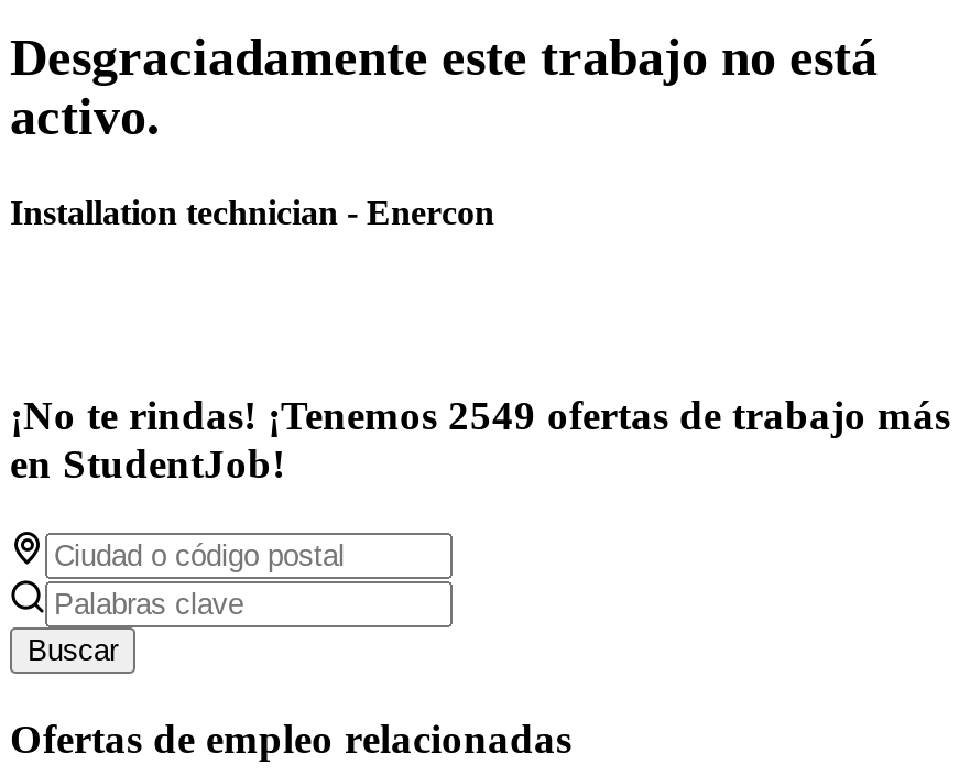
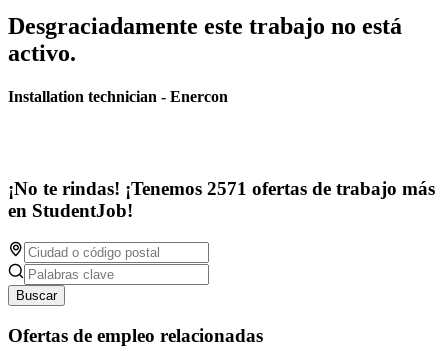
[10,392,950,439] ¡No te rindas! ¡Tenemos 2549 ofertas de trabajo más -> [8,178,435,199] ¡No te rindas! ¡Tenemos 2571 ofertas de trabajo más

